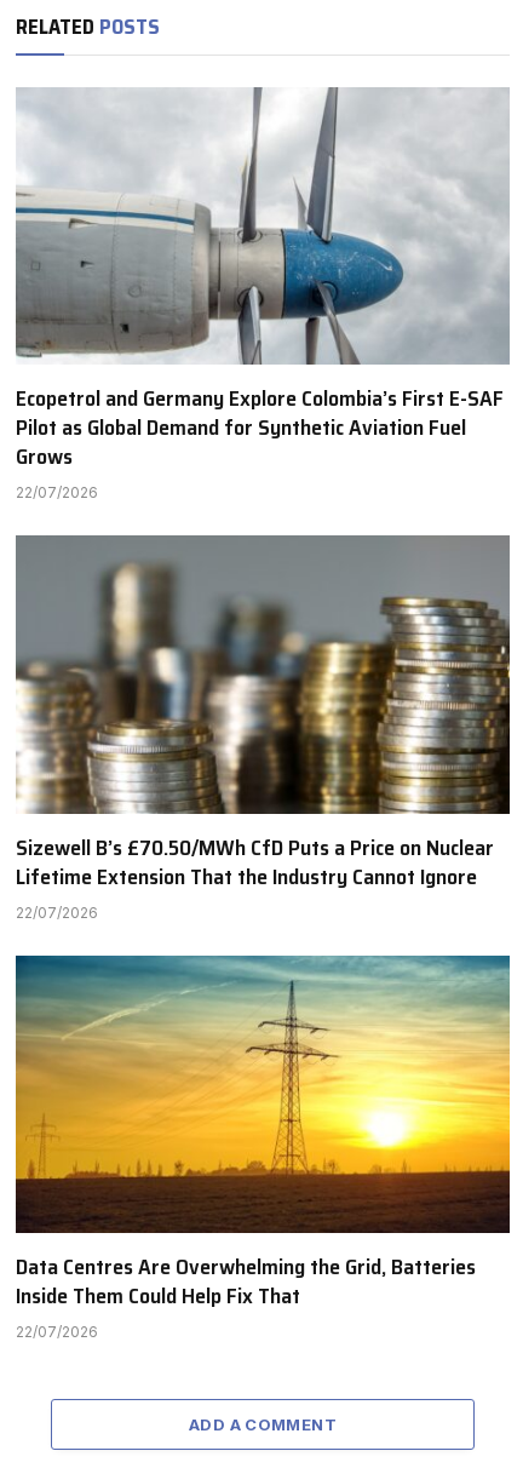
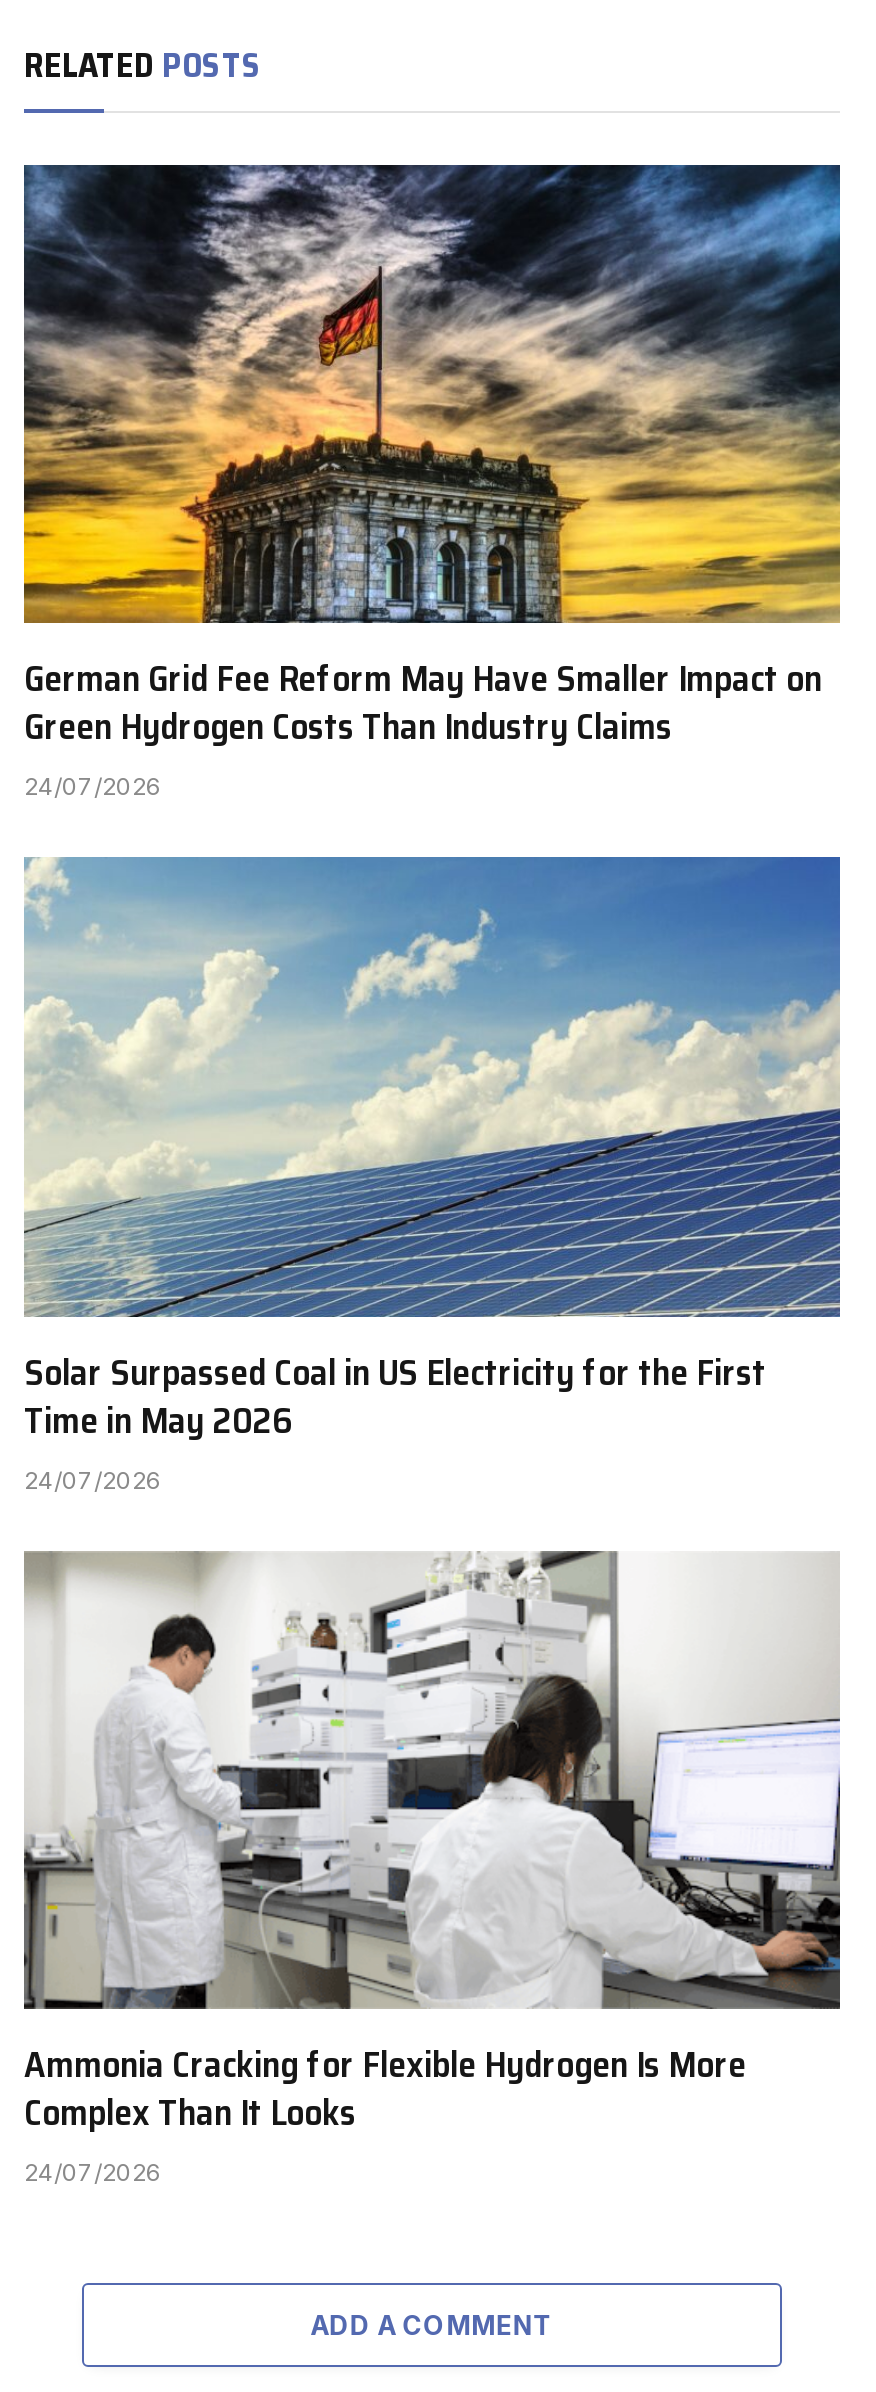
[15,87,510,502] [image] | Ecopetrol and Germany Explore Colombia’s First E-SAF | Pilot as Global Demand for Synthetic Aviation Fuel | Grows | 22/07/2026 -> [22,163,842,801] [image] | German Grid Fee Reform May Have Smaller Impact on | Green Hydrogen Costs Than Industry Claims | 24/07/2026
[16,535,511,921] [image] | Sizewell B’s £70.50/MWh CfD Puts a Price on Nuclear | Lifetime Extension That the Industry Cannot Ignore | 22/07/2026 -> [24,857,842,1494] [image] | Solar Surpassed Coal in US Electricity for the First | Time in May 2026 | 24/07/2026
[15,954,511,1341] [image] | Data Centres Are Overwhelming the Grid, Batteries | Inside Them Could Help Fix That | 22/07/2026 -> [22,1549,842,2187] [image] | Ammonia Cracking for Flexible Hydrogen Is More | Complex Than It Looks | 24/07/2026

